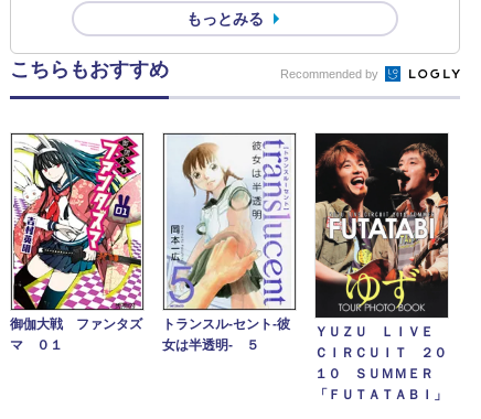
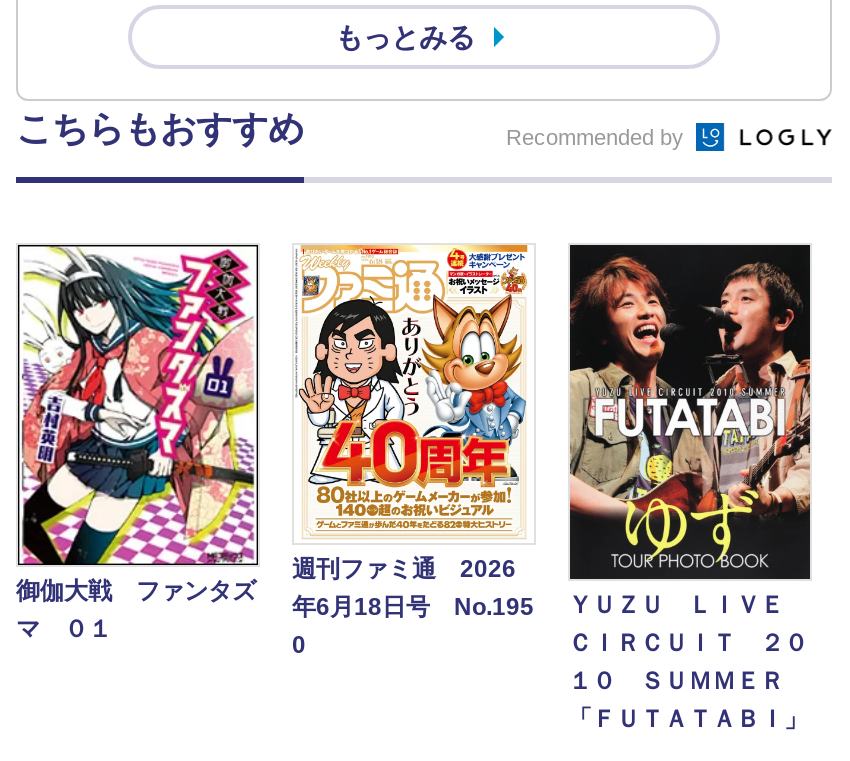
[162,132,297,353] [image] | トランスル‐セント‐彼 | 女は半透明‐ ５ -> [292,243,534,659] [image] | 週刊ファミ通 2026 | 年6月18日号 No.195 | 0

